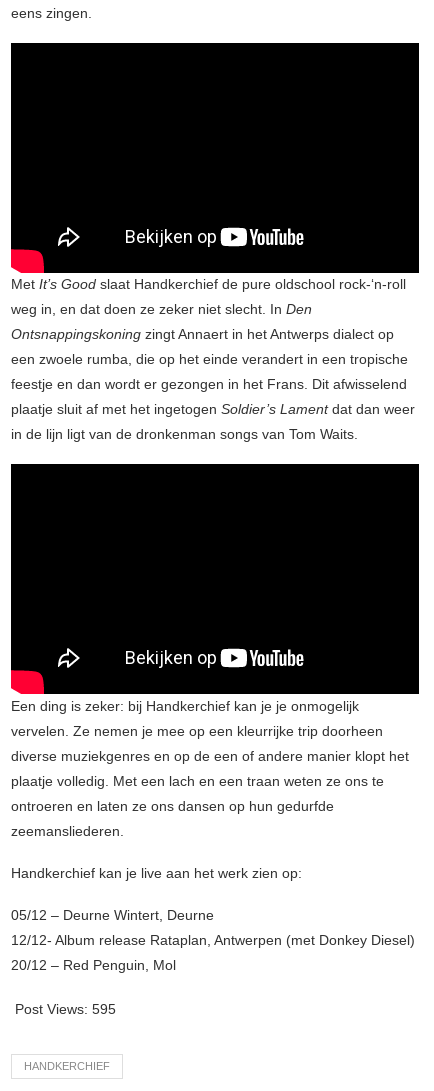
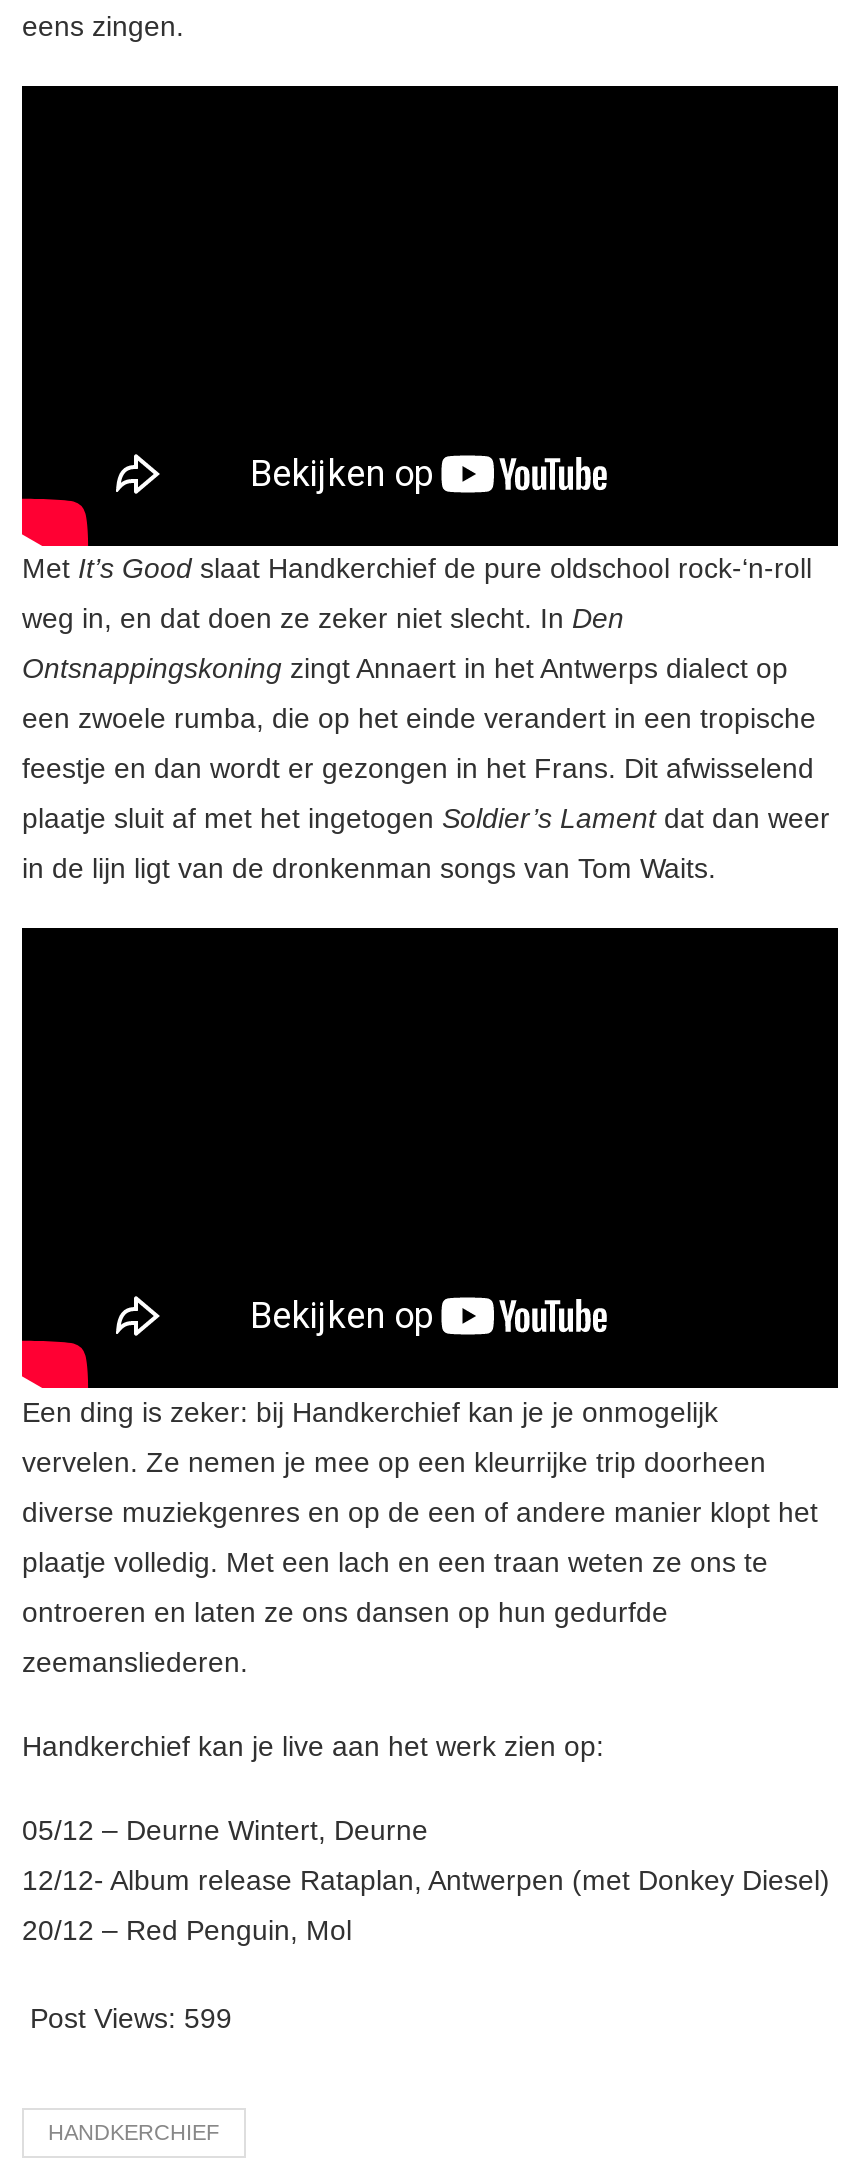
[15,1001,116,1017] Post Views: 595 -> [30,2002,232,2034] Post Views: 599

